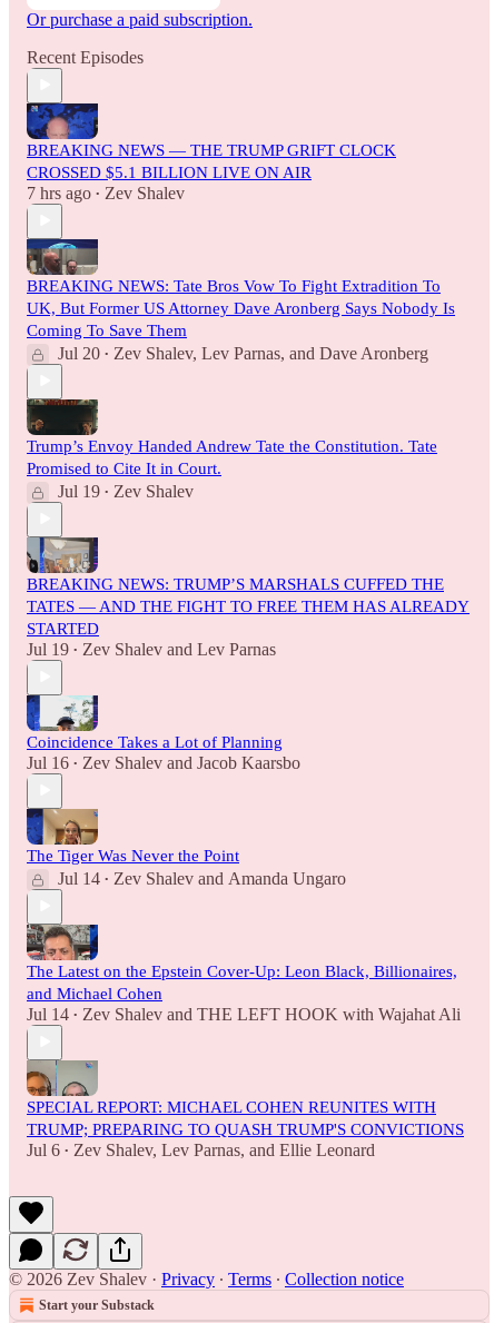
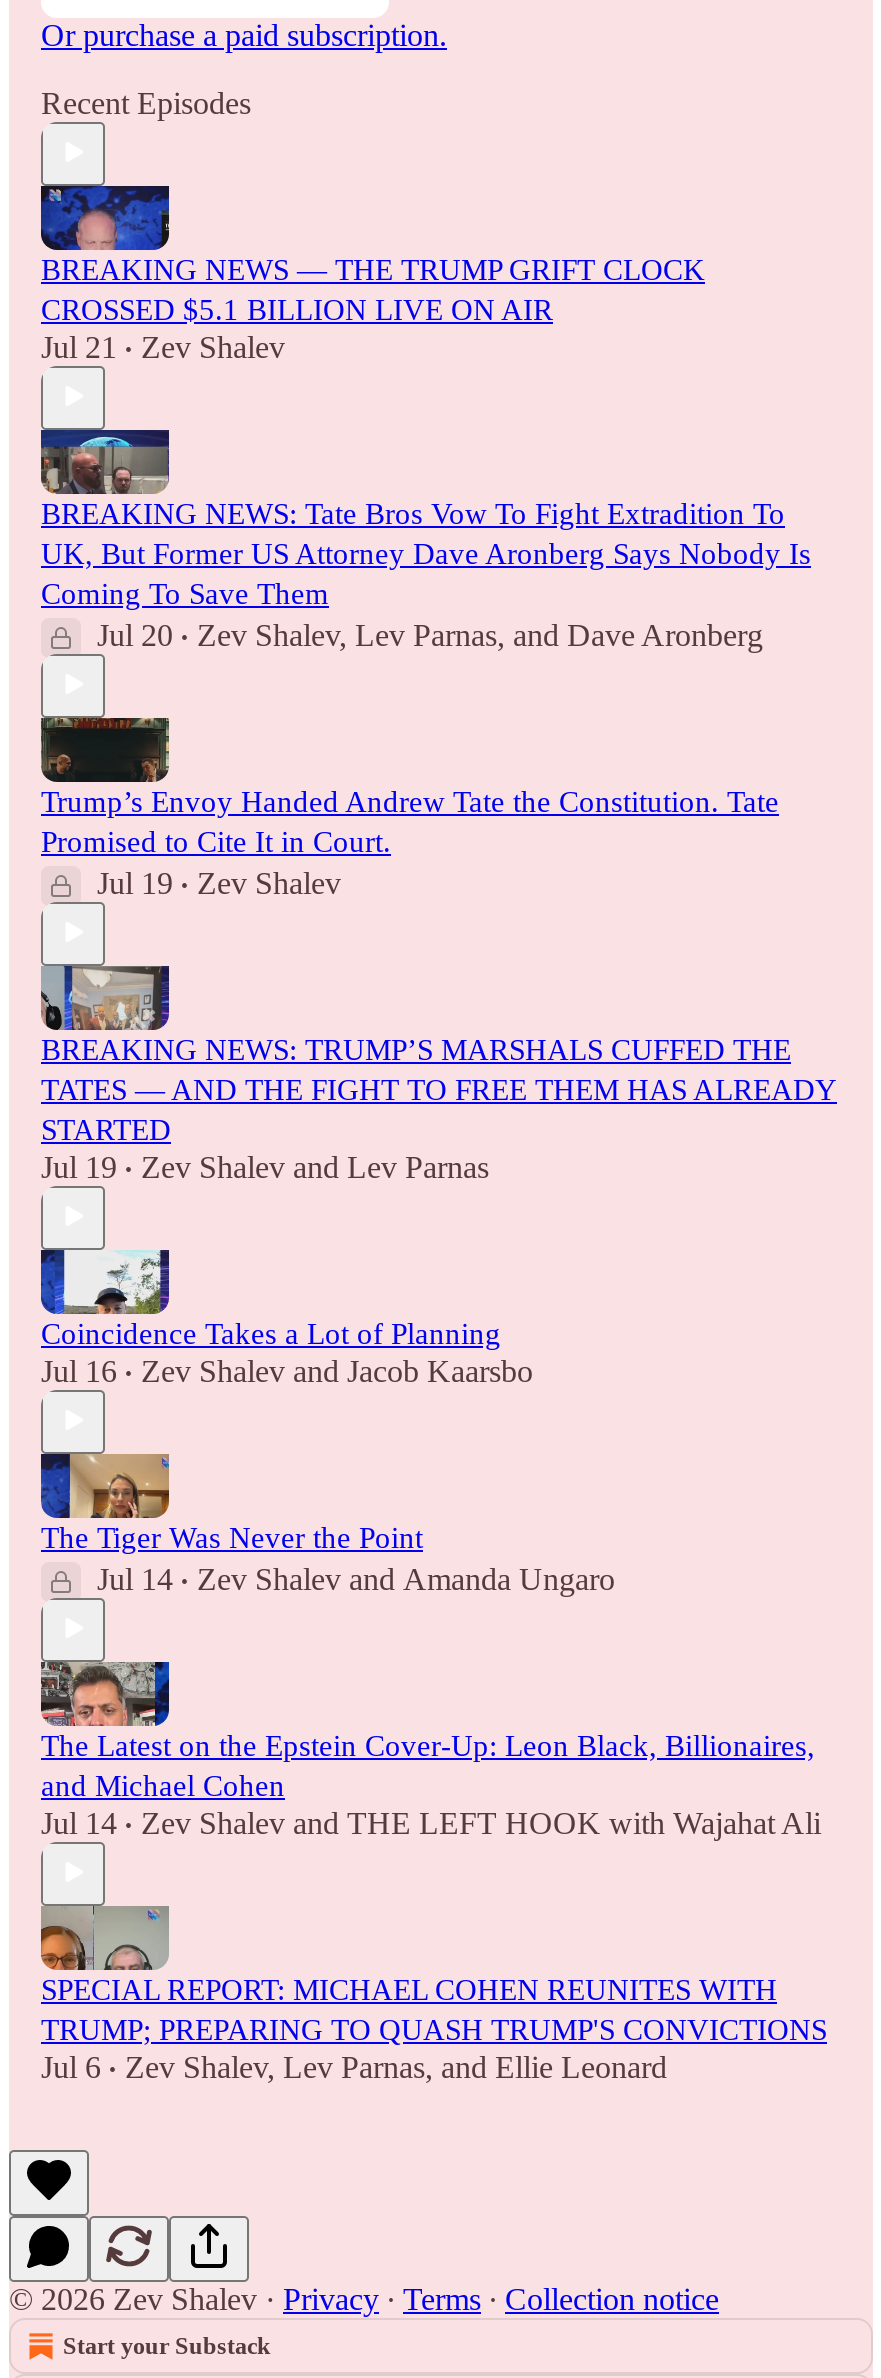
[27,183,185,202] 7 hrs ago • Zev Shalev -> [41,329,285,363] Jul 21 • Zev Shalev

